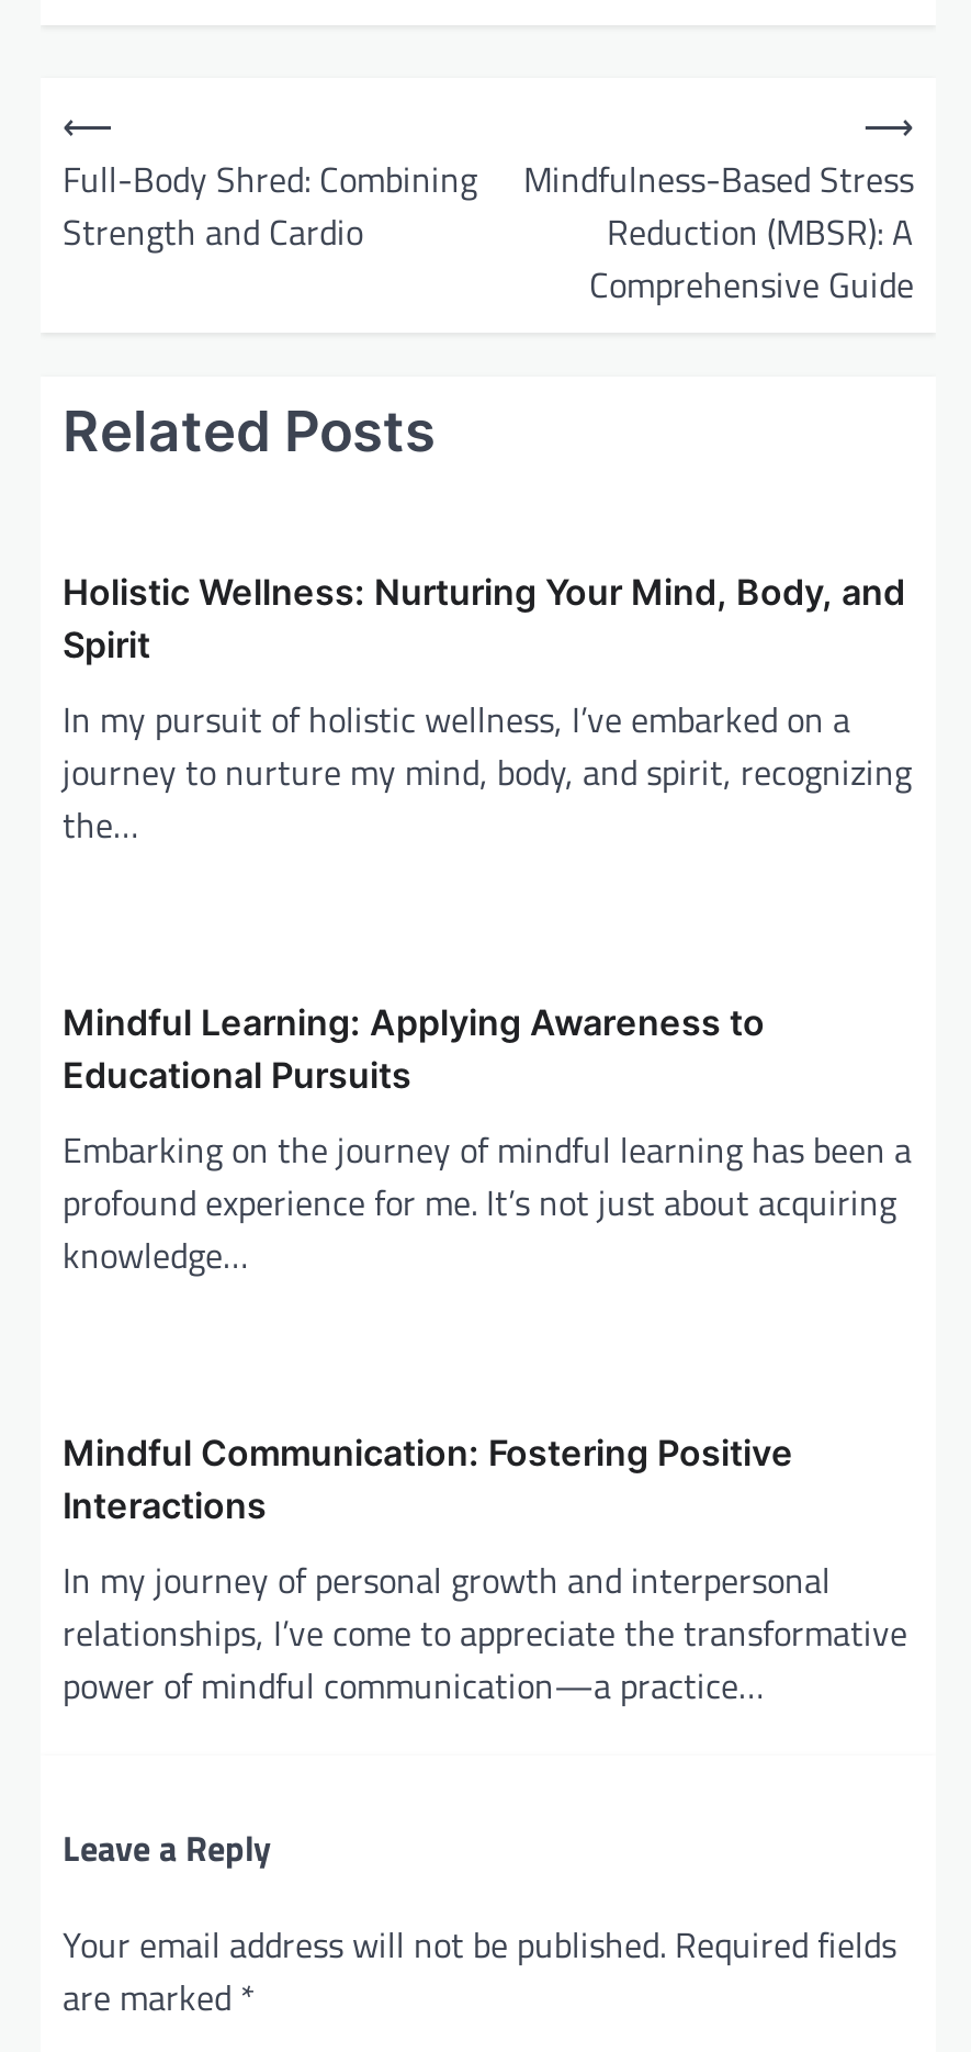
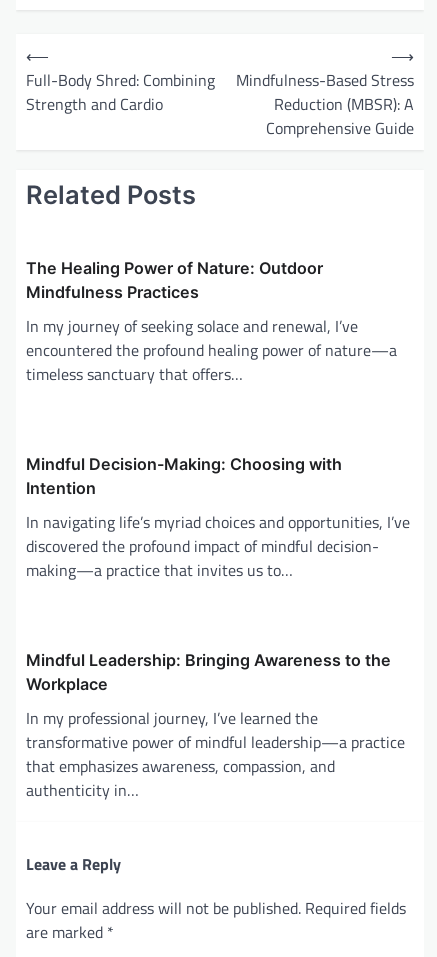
[63,569,905,666] Holistic Wellness: Nurturing Your Mind, Body, and | Spirit -> [26,258,323,302] The Healing Power of Nature: Outdoor | Mindfulness Practices
[63,692,912,850] In my pursuit of holistic wellness, I’ve embarked on a | journey to nurture my mind, body, and spirit, recognizing | the… -> [26,314,397,386] In my journey of seeking solace and renewal, I’ve | encountered the profound healing power of nature—a | timeless sanctuary that offers…
[63,1000,765,1096] Mindful Learning: Applying Awareness to | Educational Pursuits -> [26,454,342,498] Mindful Decision-Making: Choosing with | Intention
[63,1123,912,1281] Embarking on the journey of mindful learning has been a | profound experience for me. It’s not just about acquiring | knowledge… -> [26,510,410,582] In navigating life’s myriad choices and opportunities, I’ve | discovered the profound impact of mindful decision- | making—a practice that invites us to…
[63,1430,793,1527] Mindful Communication: Fostering Positive | Interactions -> [26,650,391,694] Mindful Leadership: Bringing Awareness to the | Workplace
[63,1553,907,1711] In my journey of personal growth and interpersonal | relationships, I’ve come to appreciate the transformative | power of mindful communication—a practice… -> [26,706,405,802] In my professional journey, I’ve learned the | transformative power of mindful leadership—a practice | that emphasizes awareness, compassion, and | authenticity in…

